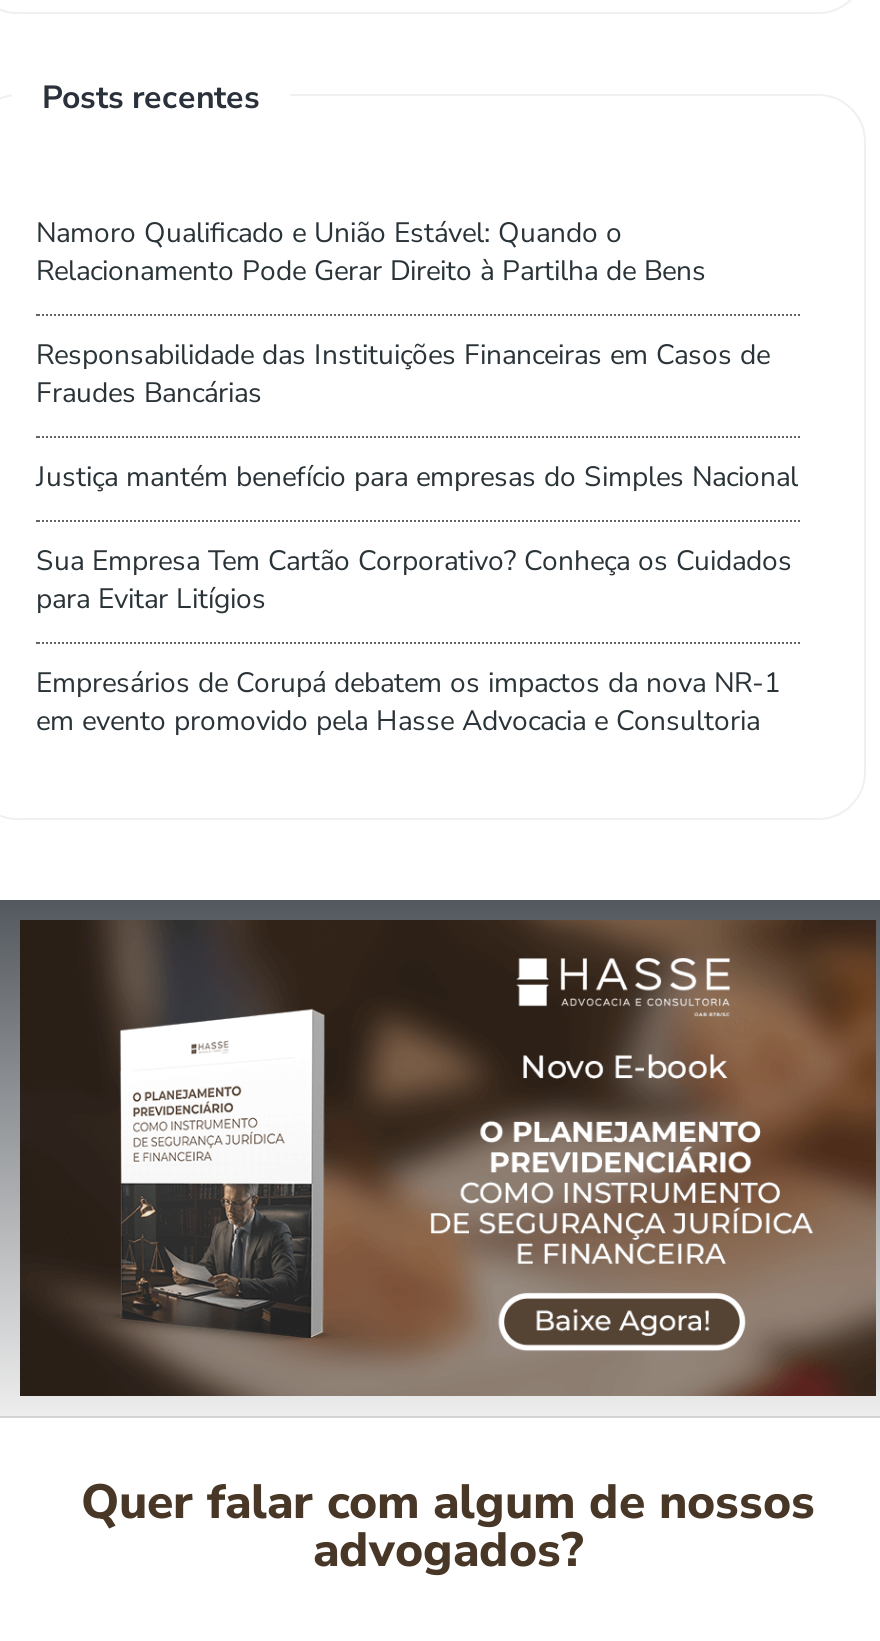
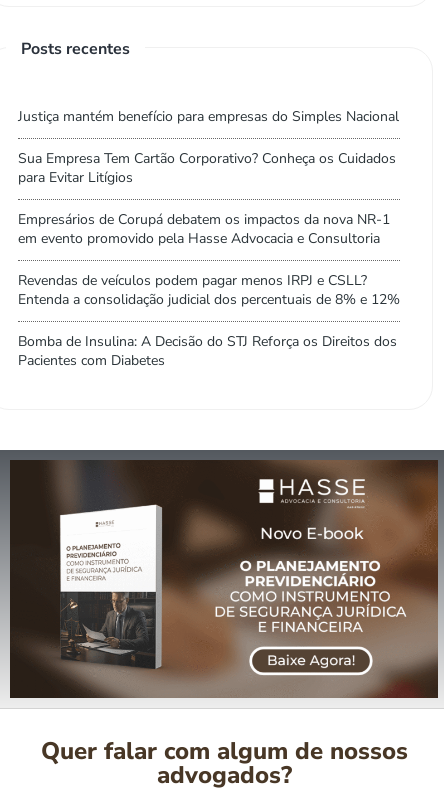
[36,214,770,412] Namoro Qualificado e União Estável: Quando o | Relacionamento Pode Gerar Direito à Partilha de Bens | Responsabilidade das Instituições Financeiras em Casos de | Fraudes Bancárias -> none
moved [36,458,798,740] -> [18,107,399,248]: Justiça mantém benefício para empresas do Simples Nacional | Sua Empresa Tem Cartão Corporativo? Conheça os Cuidados | para Evitar Litígios | Empresários de Corupá debatem os impactos da nova NR-1 | em evento promovido pela Hasse Advocacia e Consultoria
none -> [18,271,400,370] Revendas de veículos podem pagar menos IRPJ e CSLL? | Entenda a consolidação judicial dos percentuais de 8% e 12% | Bomba de Insulina: A Decisão do STJ Reforça os Direitos dos | Pacientes com Diabetes

